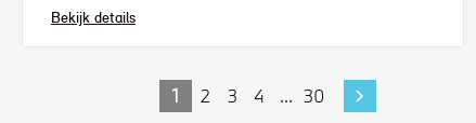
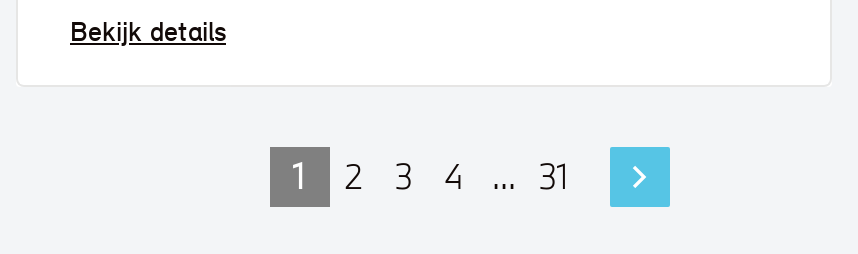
[172,84,324,107] 1 2 3 4 ... 30 -> [293,155,569,197] 1 2 3 4 ... 31

